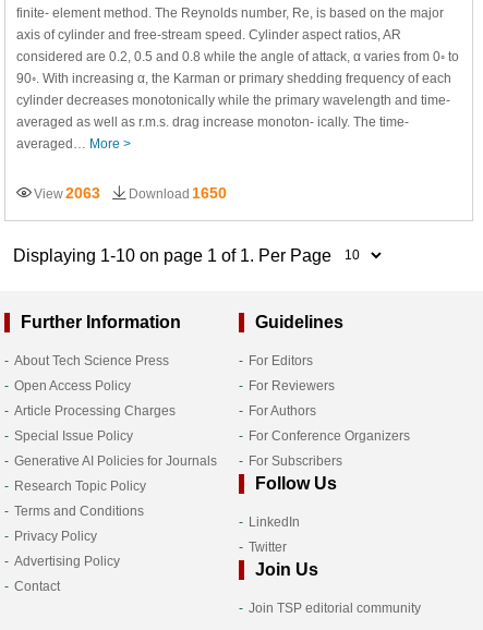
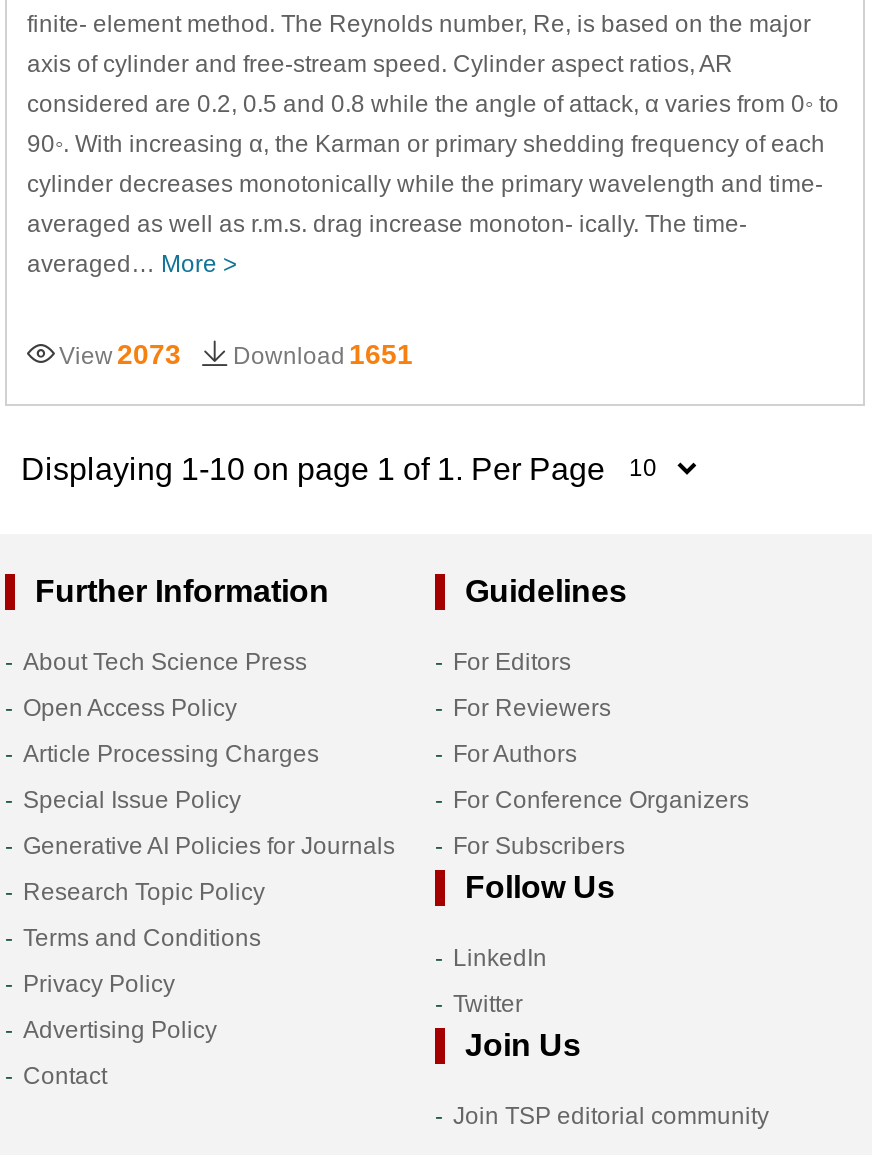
[34,184,100,201] View 2063 -> [59,337,181,369] View 2073
[129,184,227,201] Download 1650 -> [233,337,413,369] Download 1651

